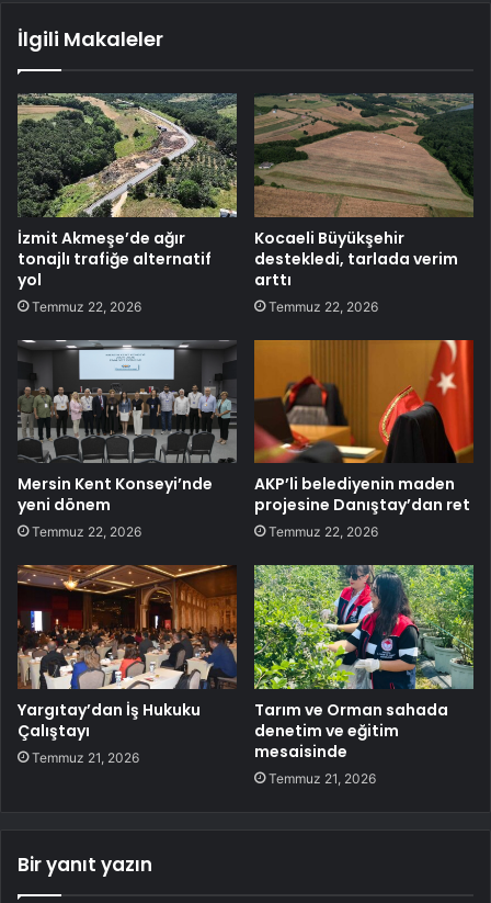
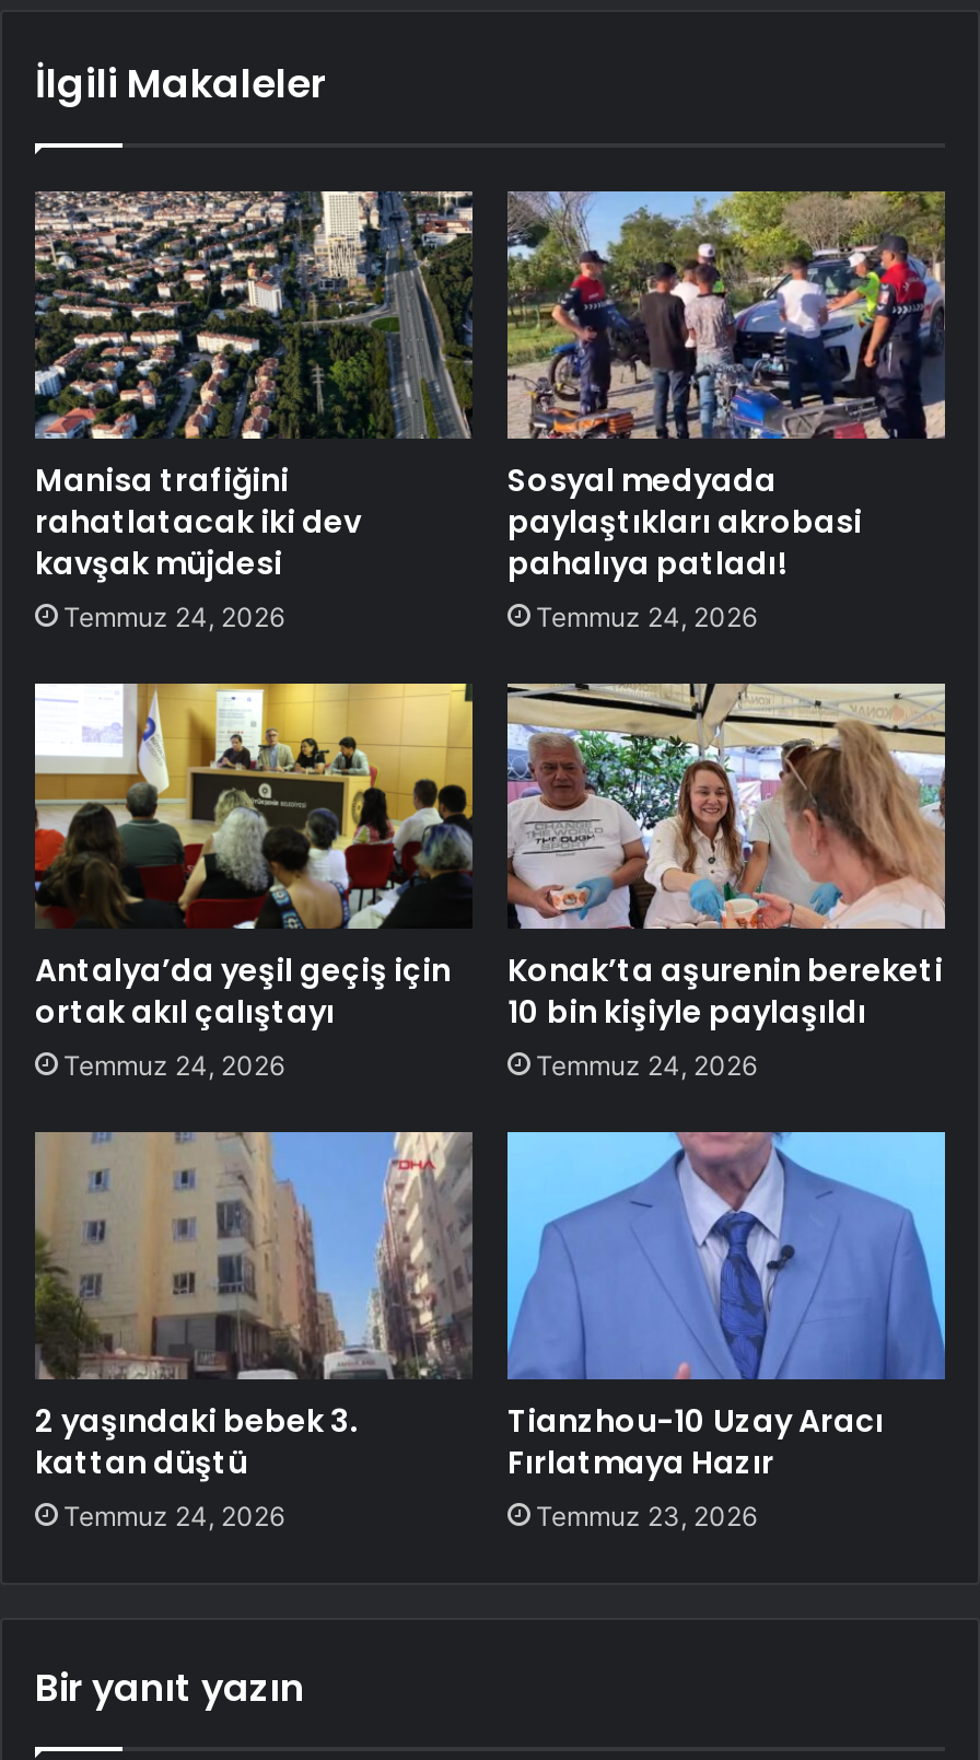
[18,93,238,314] [image] | İzmit Akmeşe’de ağır | tonajlı trafiğe alternatif | yol | Temmuz 22, 2026 -> [33,189,472,632] [image] | Manisa trafiğini | rahatlatacak iki dev | kavşak müjdesi | Temmuz 24, 2026
[254,93,473,314] [image] | Kocaeli Büyükşehir | destekledi, tarlada verim | arttı | Temmuz 22, 2026 -> [507,189,947,632] [image] | Sosyal medyada | paylaştıkları akrobasi | pahalıya patladı! | Temmuz 24, 2026
[16,339,238,540] [image] | Mersin Kent Konseyi’nde | yeni dönem | Temmuz 22, 2026 -> [33,681,475,1082] [image] | Antalya’da yeşil geçiş için | ortak akıl çalıştayı | Temmuz 24, 2026
[253,339,473,540] [image] | AKP’li belediyenin maden | projesine Danıştay’dan ret | Temmuz 22, 2026 -> [505,681,947,1082] [image] | Konak’ta aşurenin bereketi | 10 bin kişiyle paylaşıldı | Temmuz 24, 2026
[18,564,237,766] [image] | Yargıtay’dan İş Hukuku | Çalıştayı | Temmuz 21, 2026 -> [33,1130,475,1533] [image] | 2 yaşındaki bebek 3. | kattan düştü | Temmuz 24, 2026
[253,564,475,787] [image] | Tarım ve Orman sahada | denetim ve eğitim | mesaisinde | Temmuz 21, 2026 -> [505,1130,947,1533] [image] | Tianzhou-10 Uzay Aracı | Fırlatmaya Hazır | Temmuz 23, 2026

